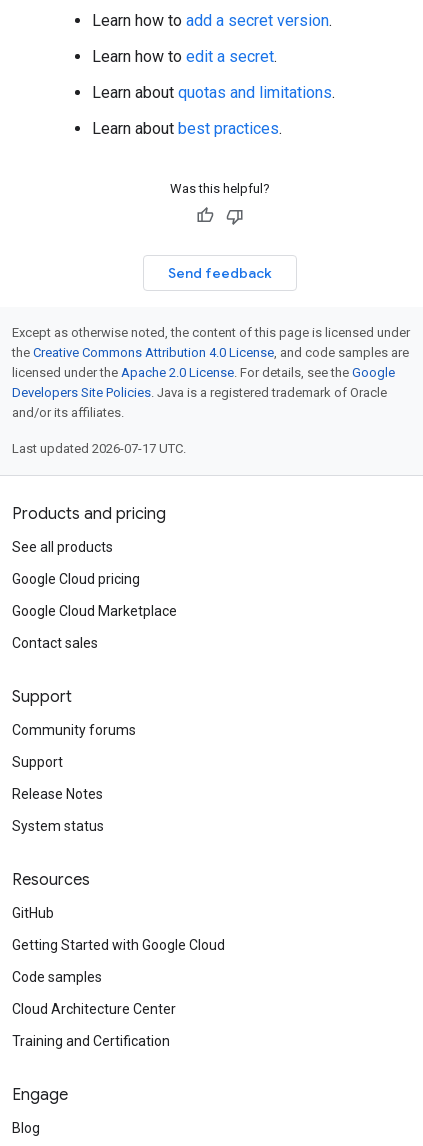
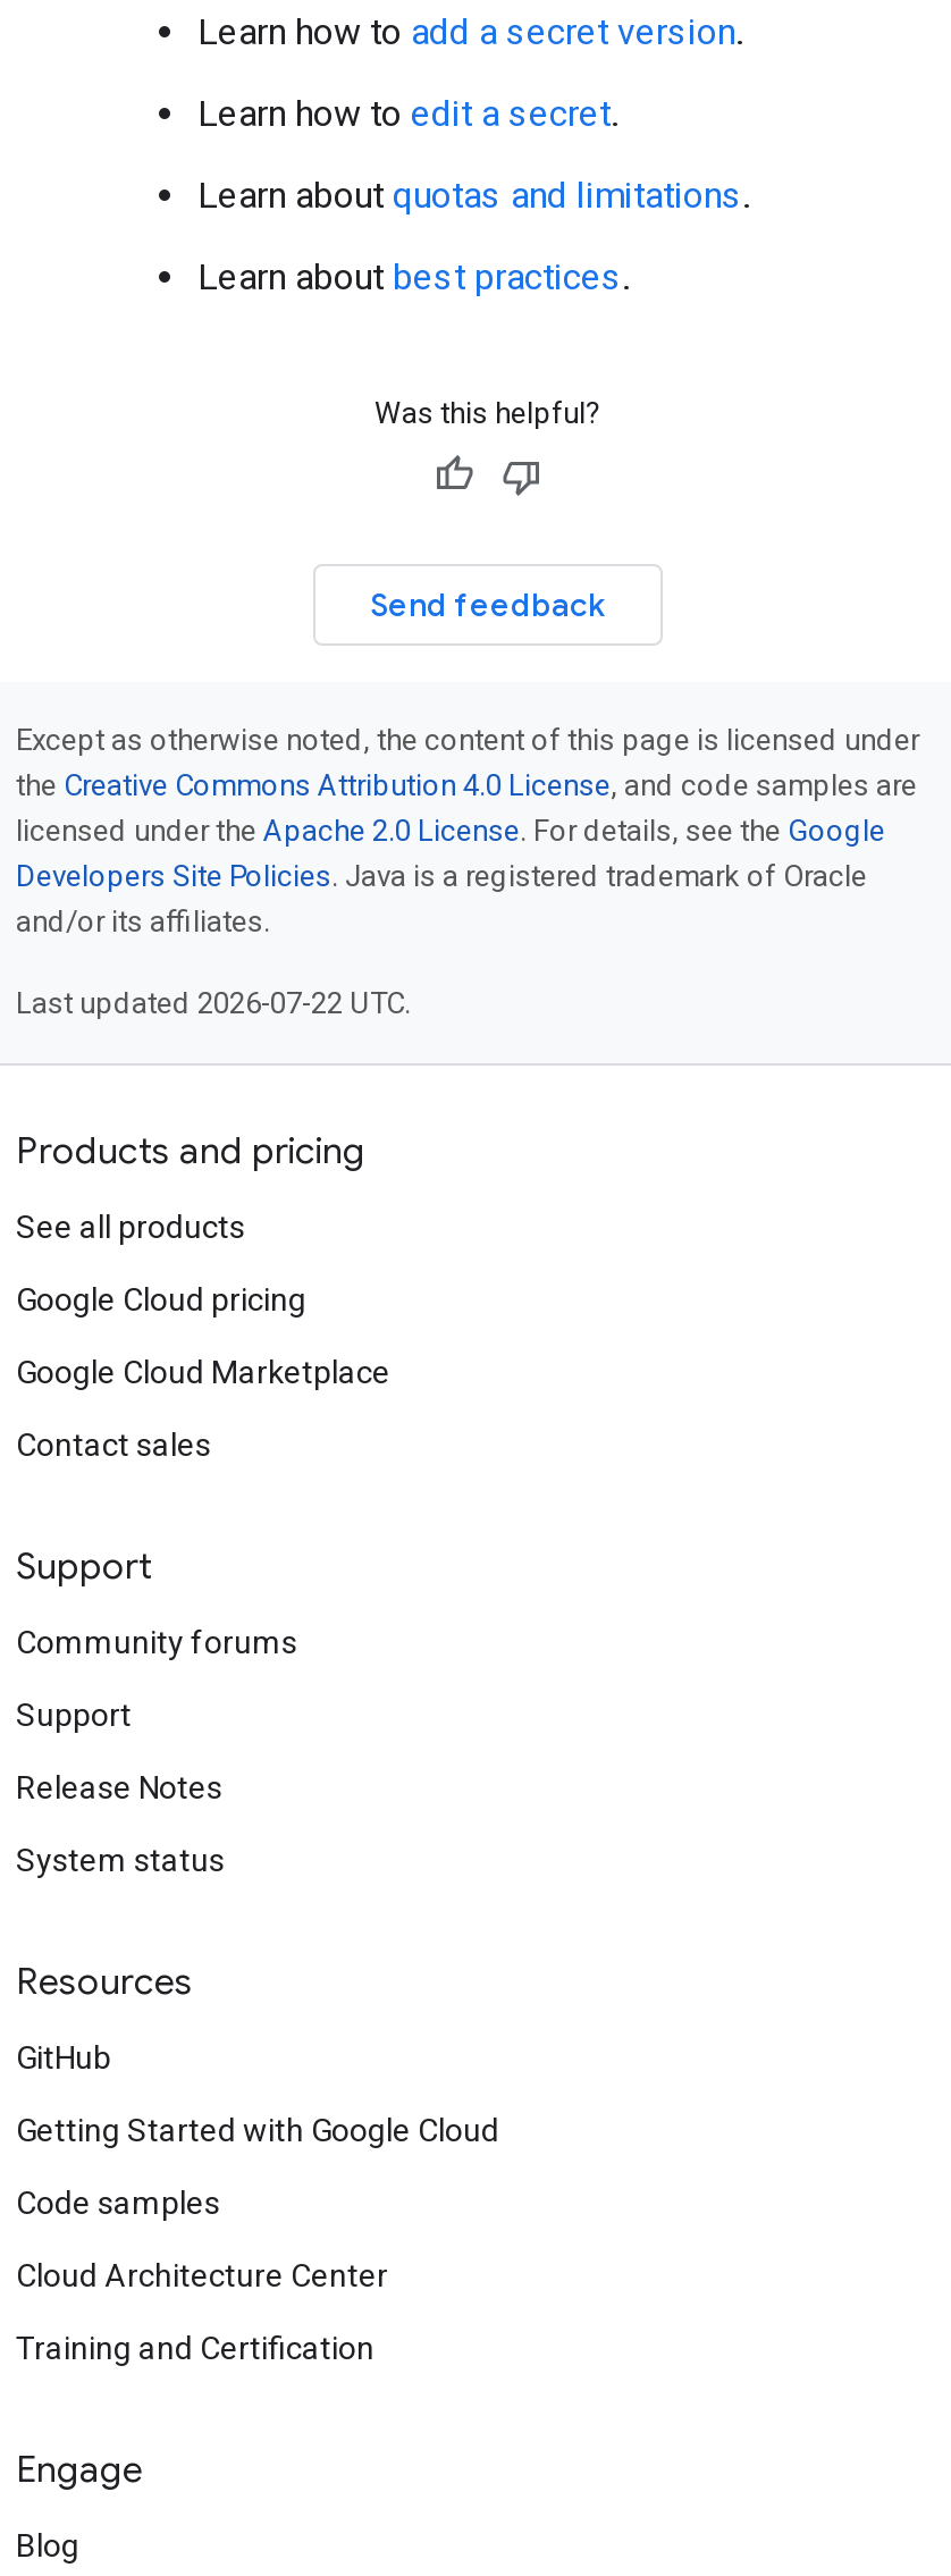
[12,441,186,456] Last updated 2026-07-17 UTC. -> [16,986,411,1020] Last updated 2026-07-22 UTC.

